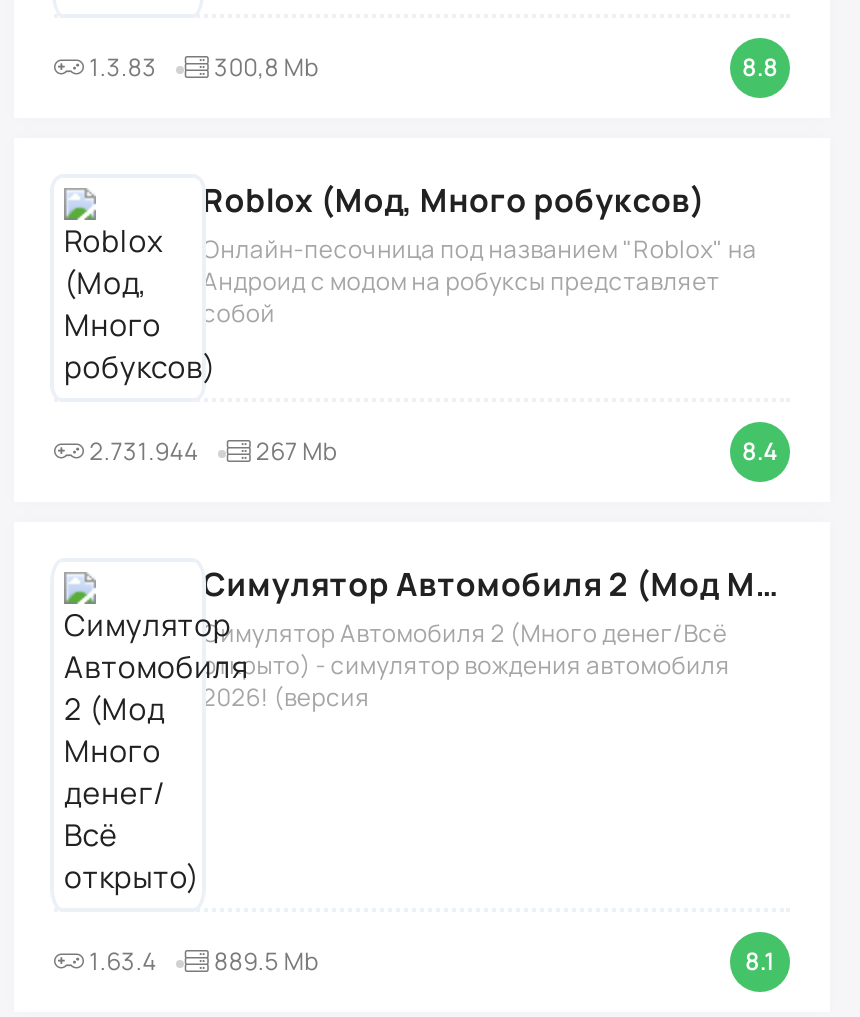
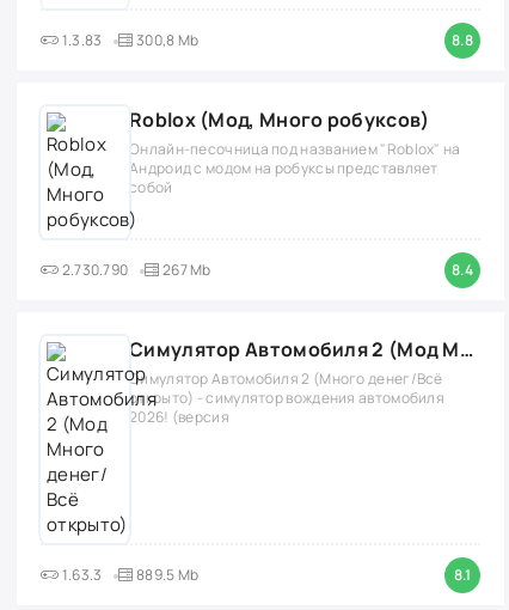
[85,434,337,468] 2.731.944 267 Mb -> [59,260,211,280] 2.730.790 267 Mb
[85,944,157,978] 1.63.4 -> [59,565,102,585] 1.63.3

